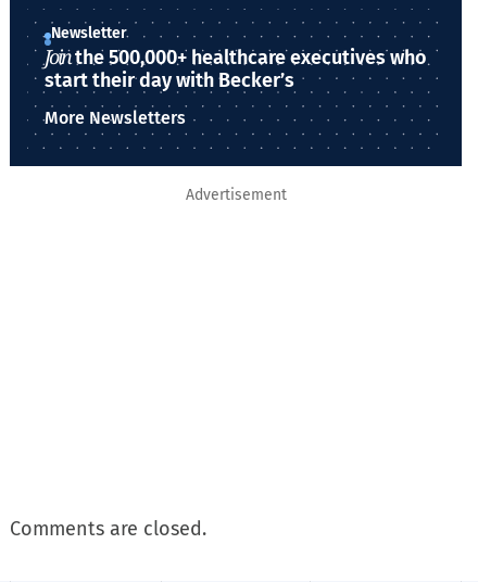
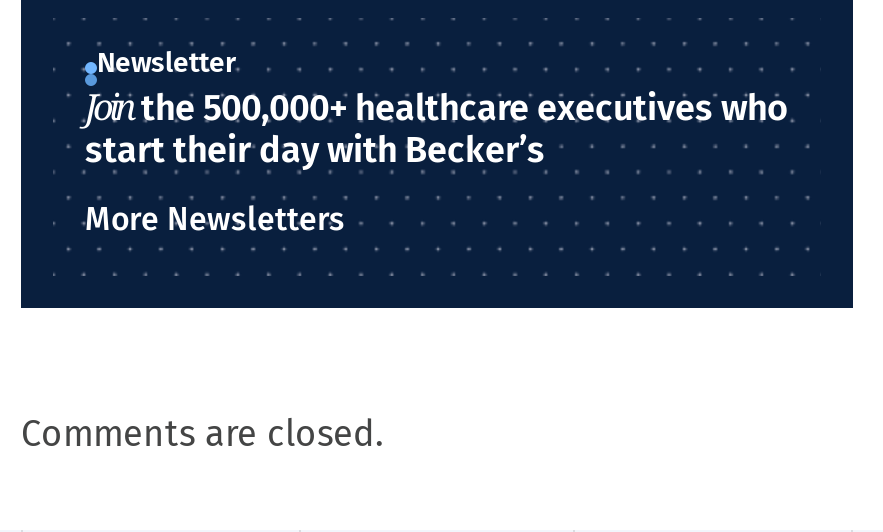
[185,186,286,204] Advertisement -> none

